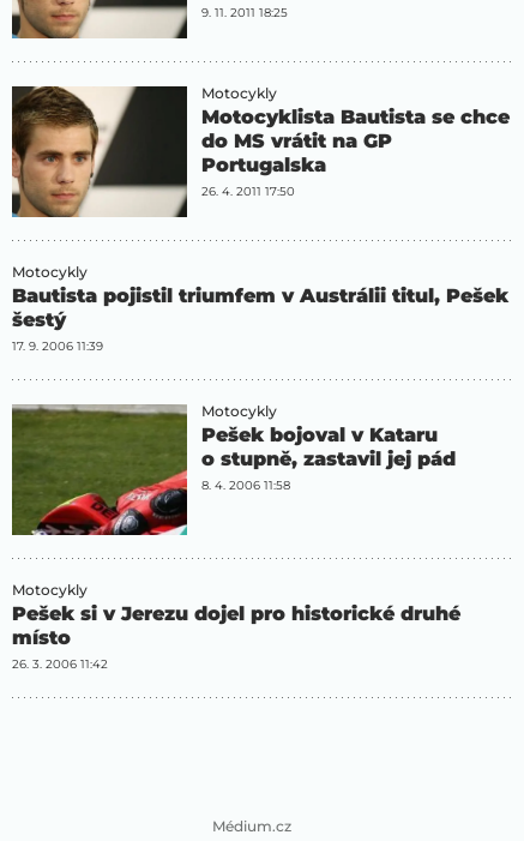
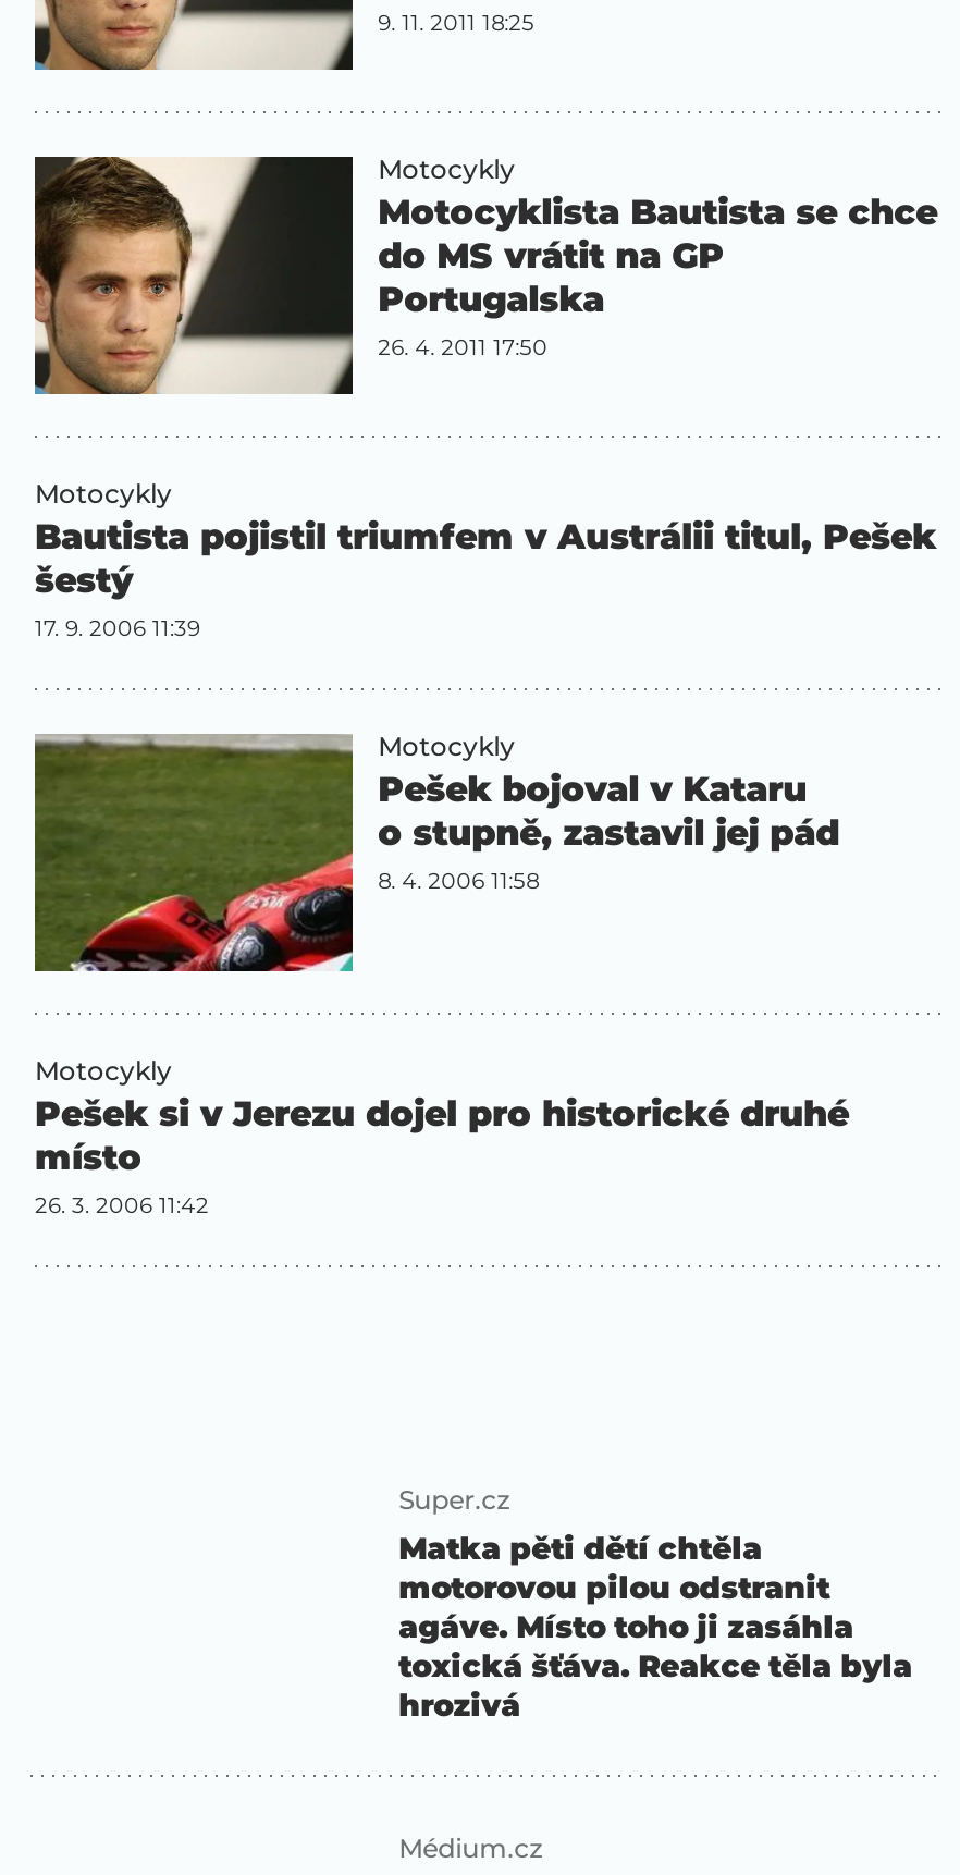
none -> [399,1483,912,1725] Super.cz | Matka pěti dětí chtěla | motorovou pilou odstranit | agáve. Místo toho ji zasáhla | toxická šťáva. Reakce těla byla | hrozivá

